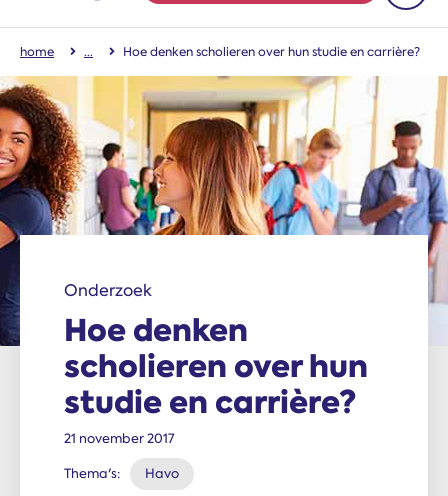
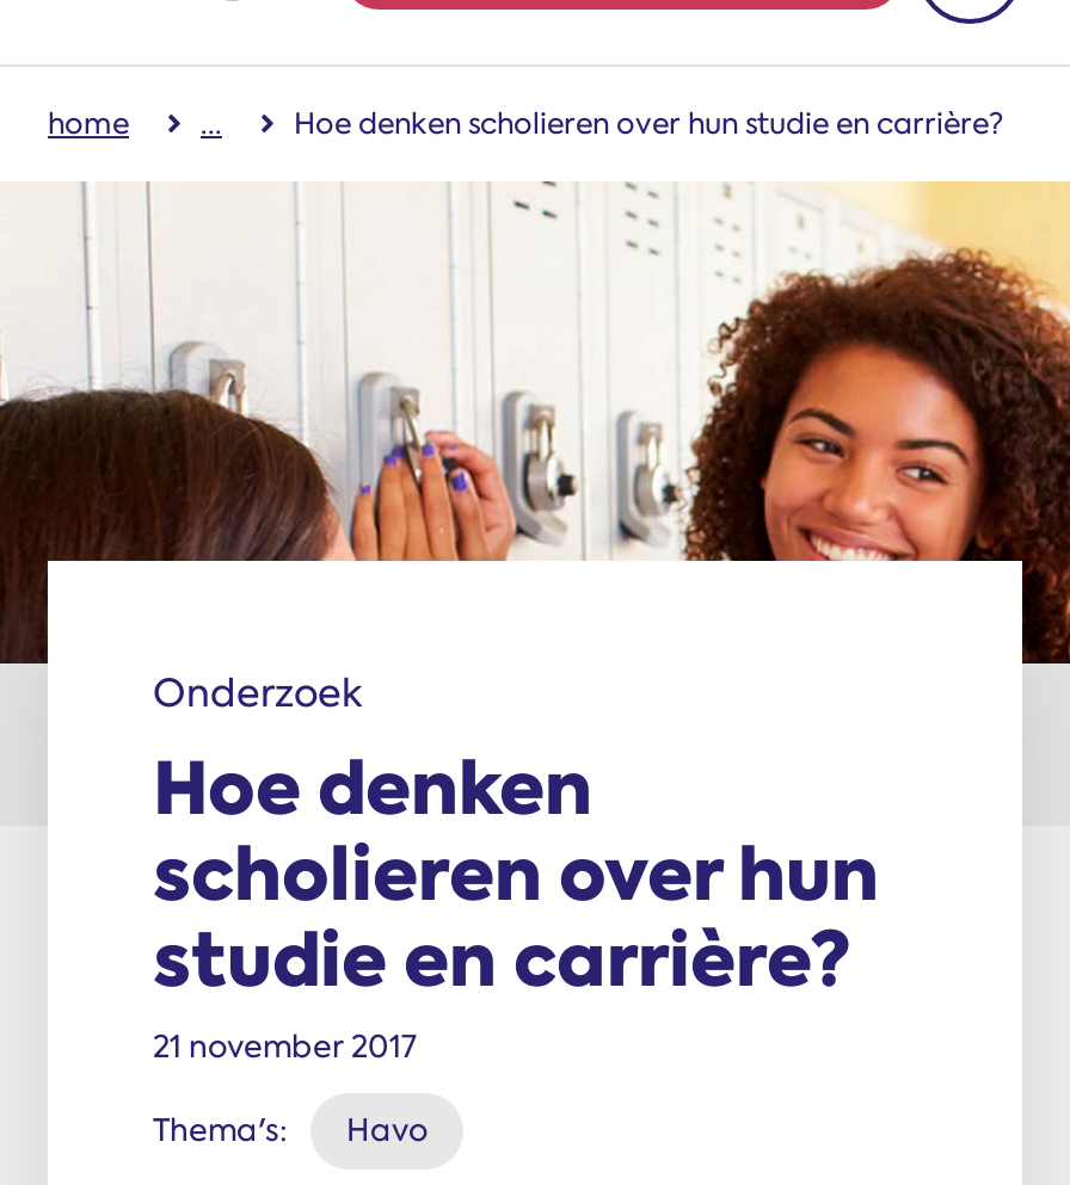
[3,75,445,347] [image] -> [7,179,1063,826] [image]

